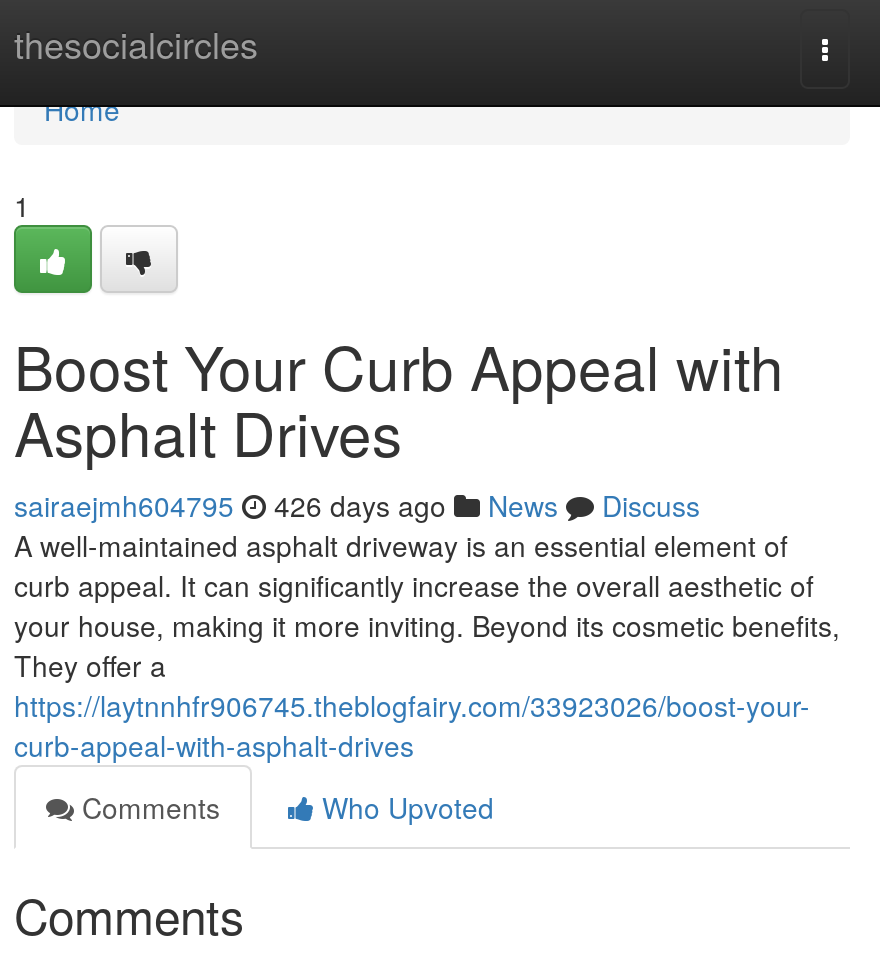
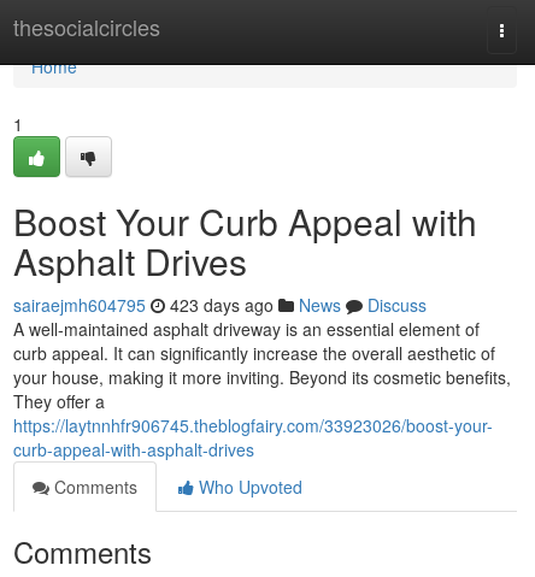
[14,485,700,525] sairaejmh604795 426 days ago News Discuss -> [13,293,427,317] sairaejmh604795 423 days ago News Discuss

